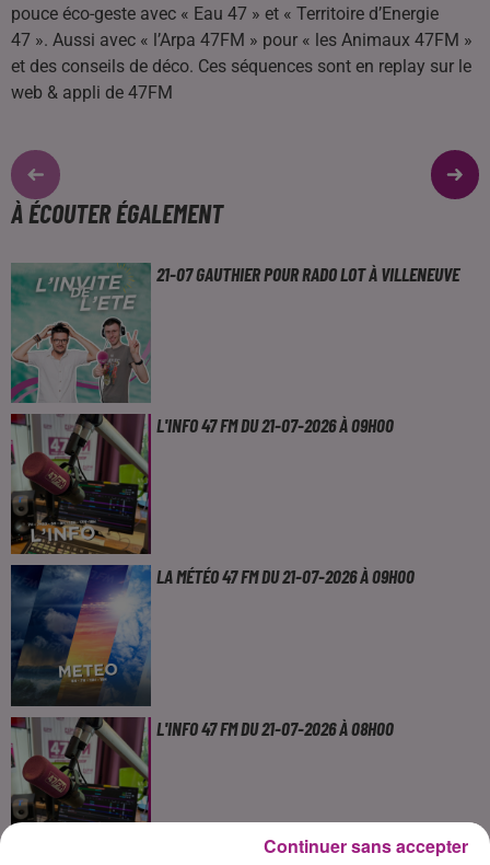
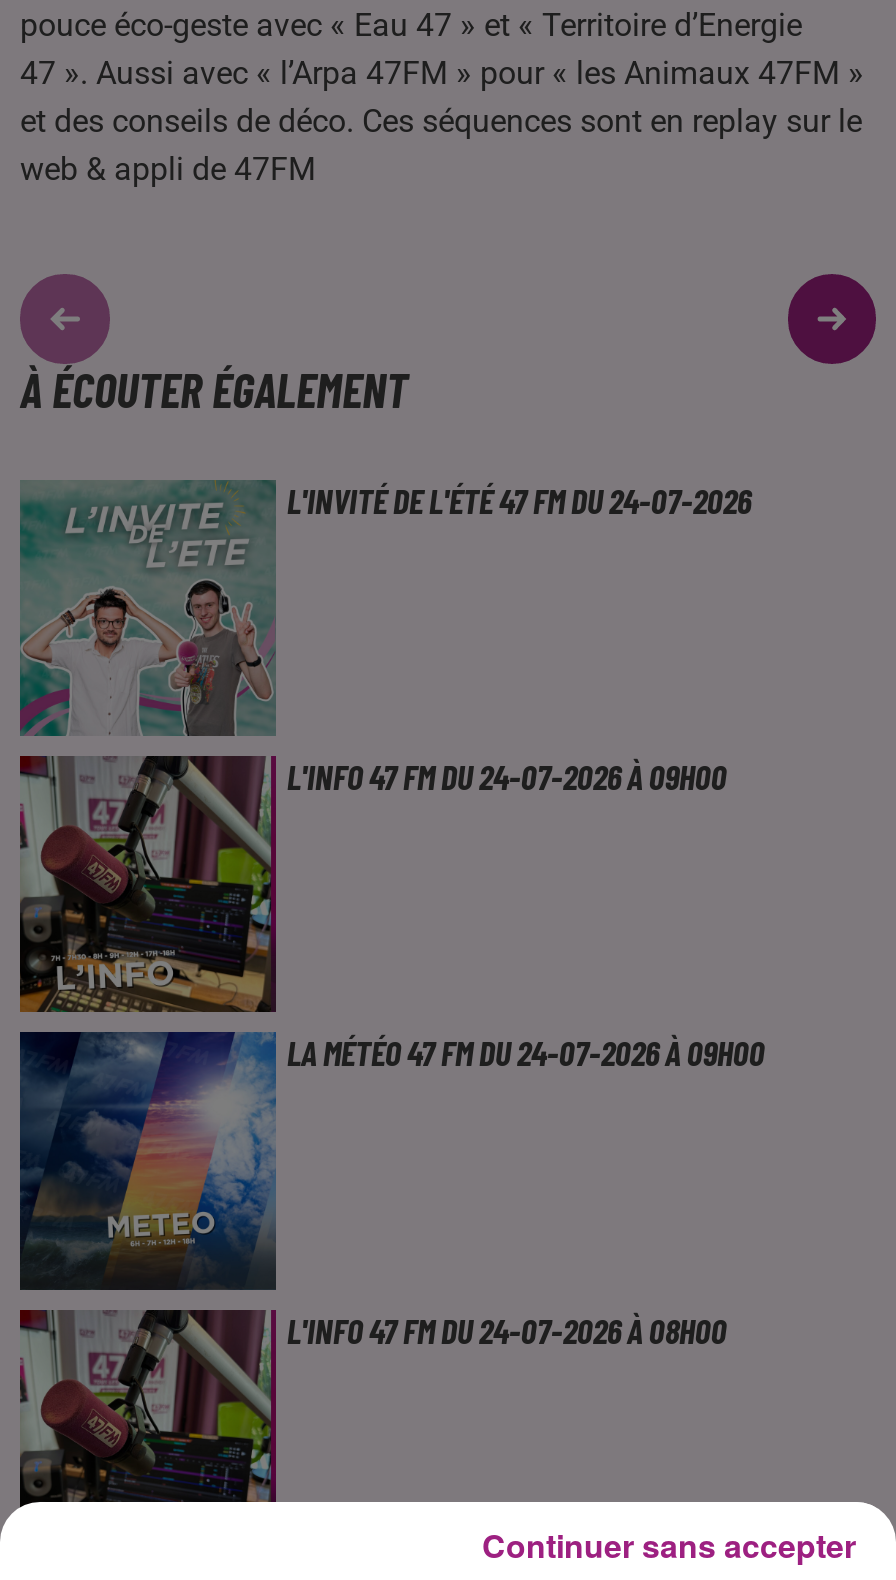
[157,261,460,285] 21-07 GAUTHIER POUR RADO LOT À VILLENEUVE -> [287,477,751,521] L'INVITÉ DE L'ÉTÉ 47 FM DU 24-07-2026
[157,413,394,437] L'INFO 47 FM DU 21-07-2026 À 09H00 -> [287,754,727,798] L'INFO 47 FM DU 24-07-2026 À 09H00
[157,564,415,588] LA MÉTÉO 47 FM DU 21-07-2026 À 09H00 -> [287,1031,765,1075] LA MÉTÉO 47 FM DU 24-07-2026 À 09H00
[157,716,394,740] L'INFO 47 FM DU 21-07-2026 À 08H00 -> [287,1307,727,1351] L'INFO 47 FM DU 24-07-2026 À 08H00

